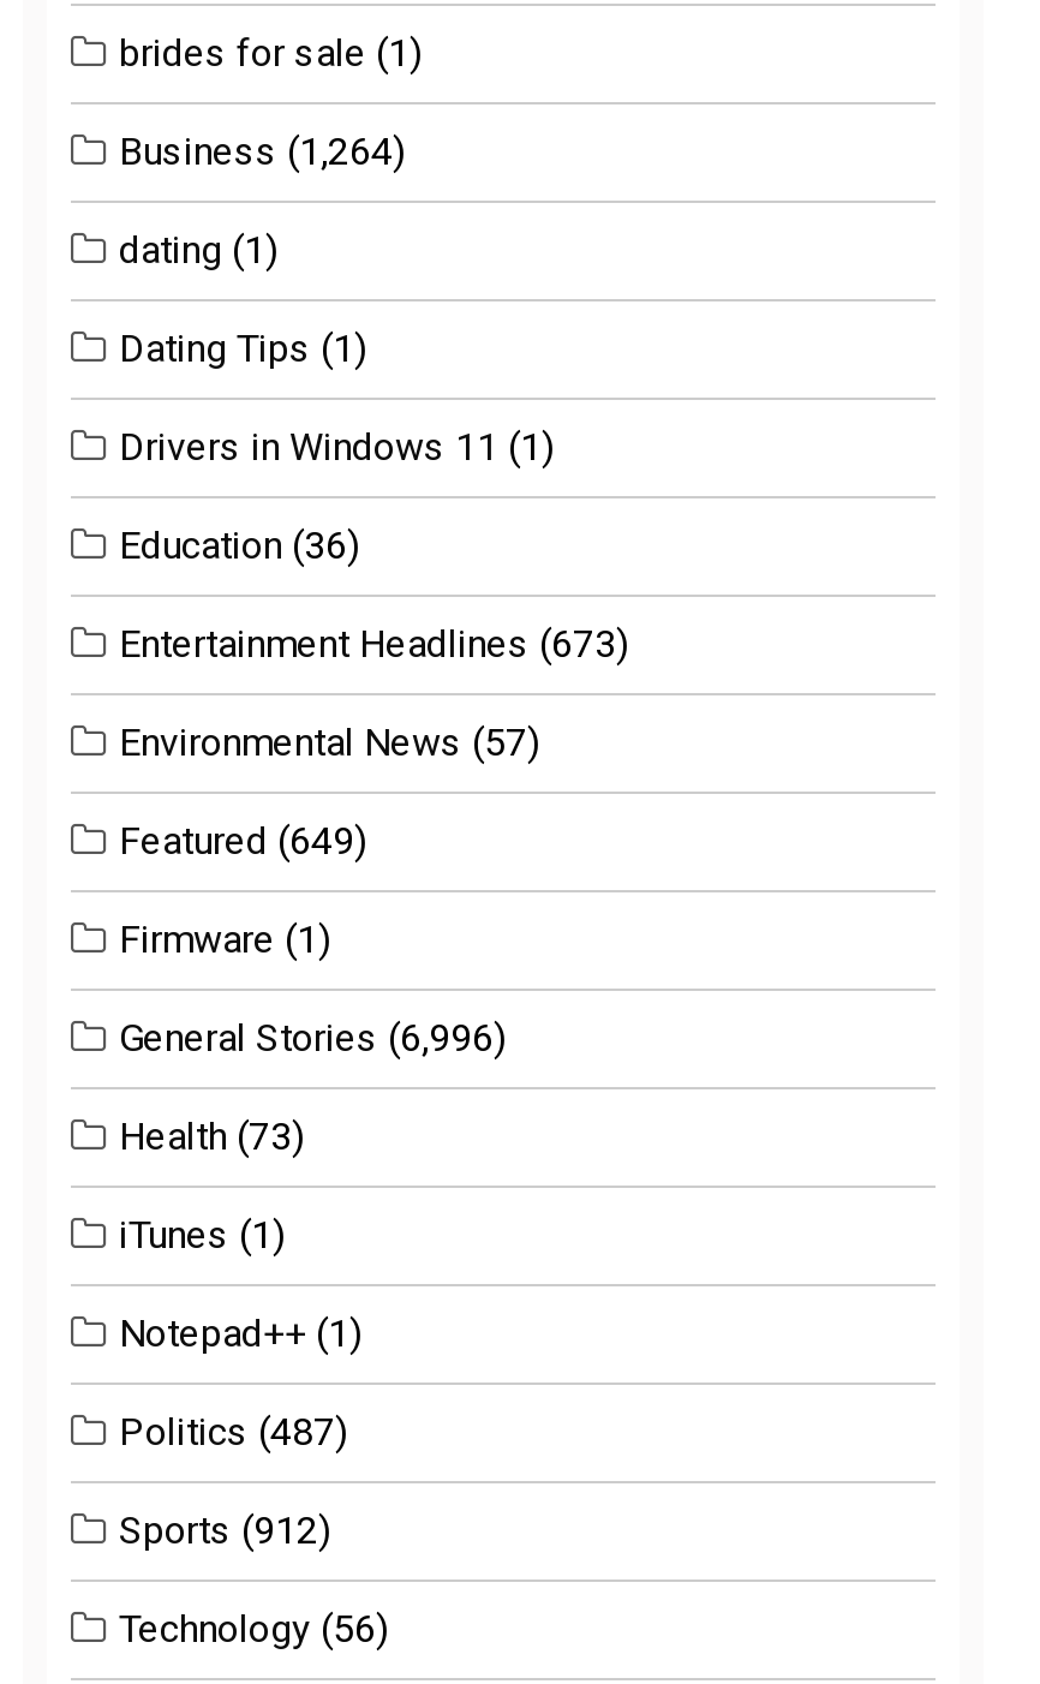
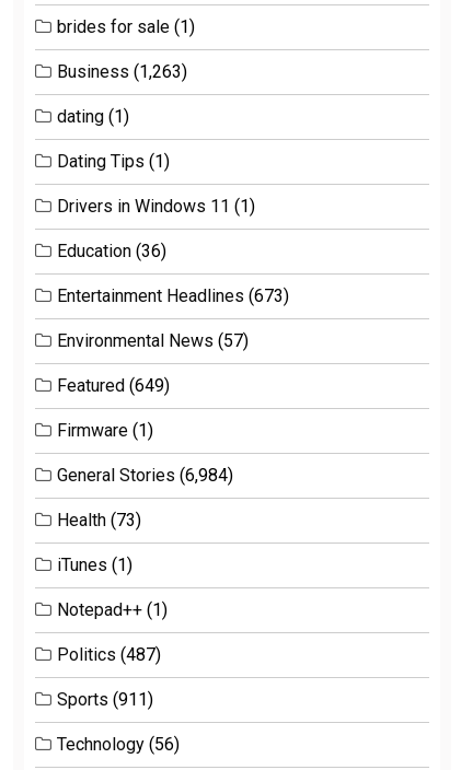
[119,129,405,175] Business (1,264) -> [57,62,187,82] Business (1,263)
[119,1016,506,1062] General Stories (6,996) -> [57,465,233,486] General Stories (6,984)
[119,1508,330,1554] Sports (912) -> [57,689,153,710] Sports (911)

